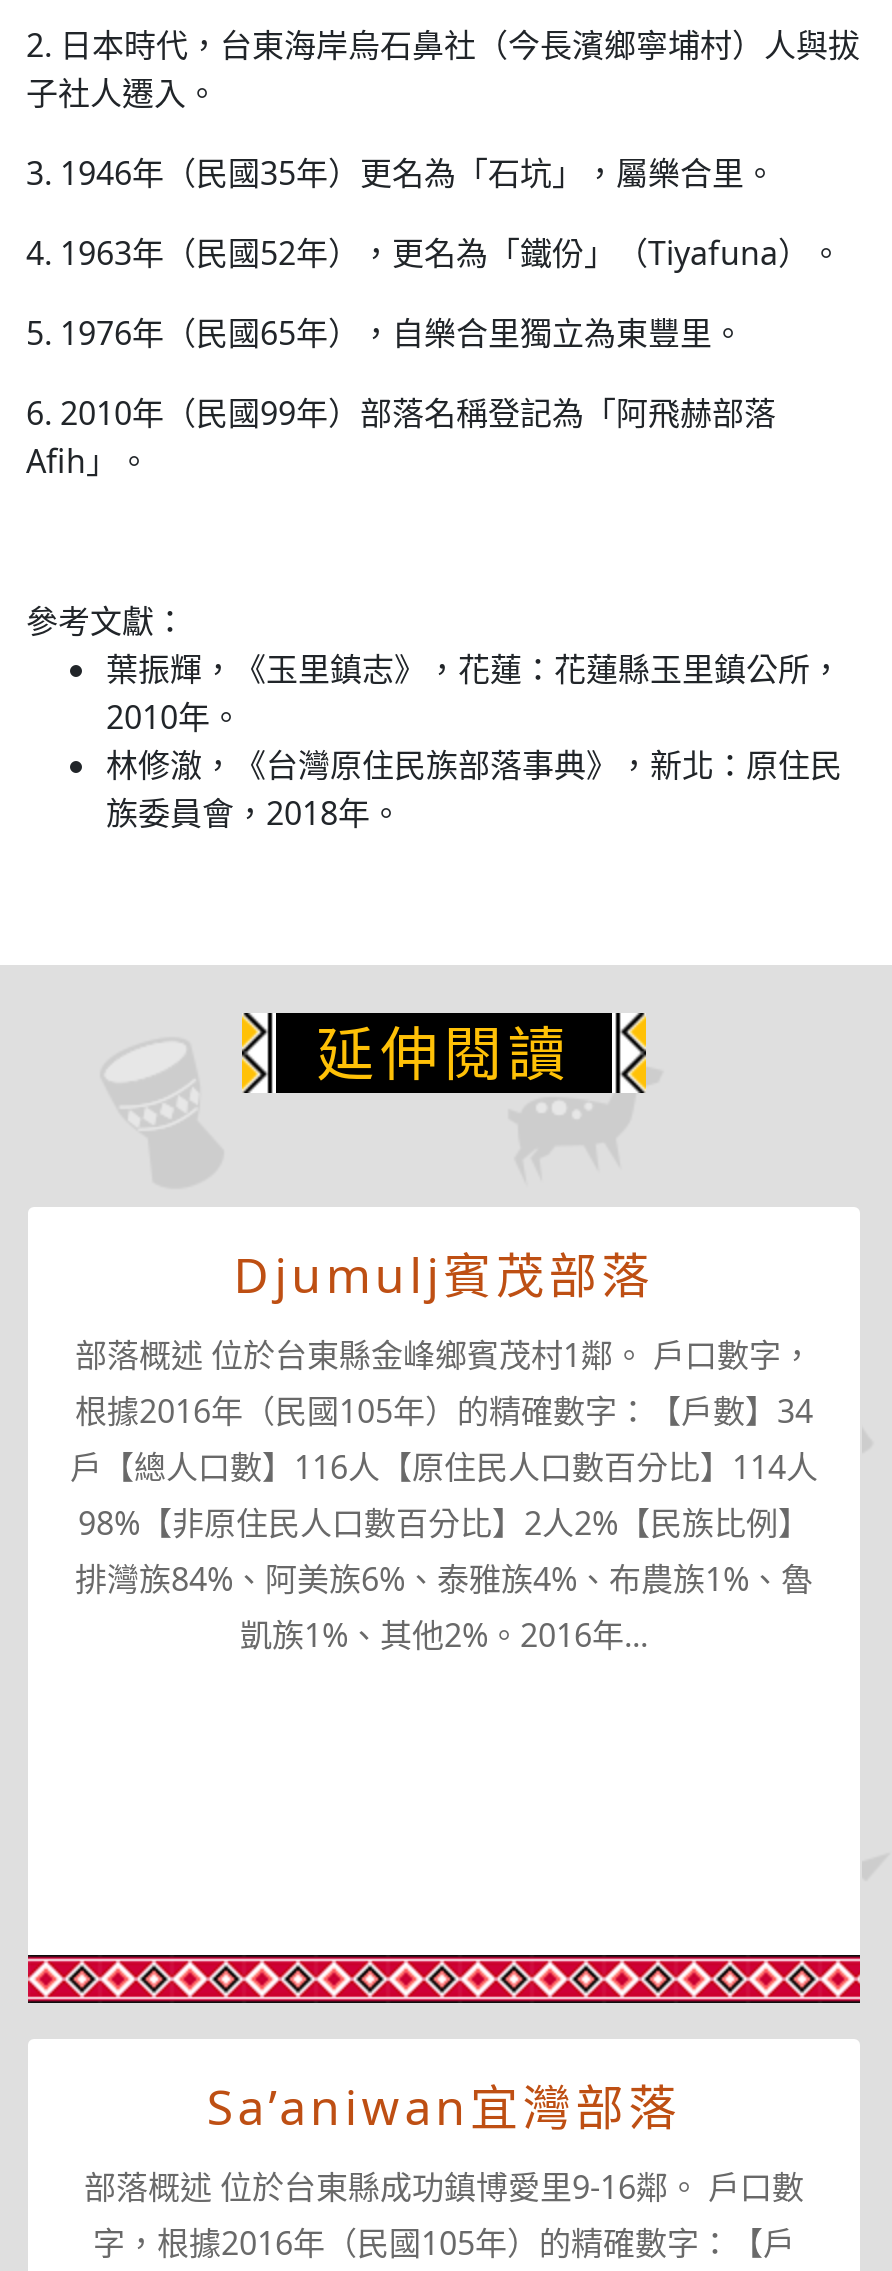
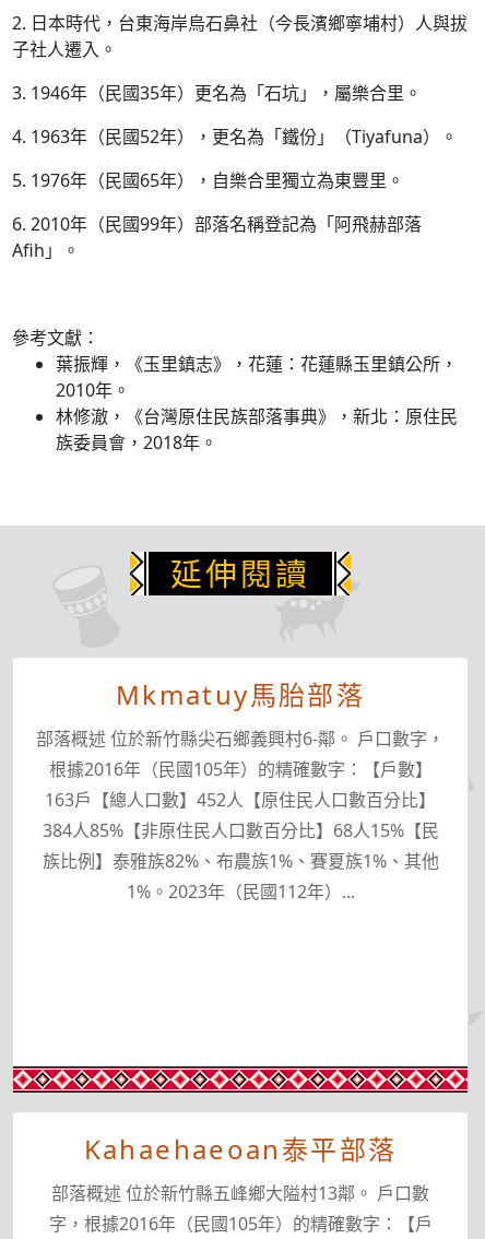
[70,1241,818,1657] Djumulj賓茂部落 | 部落概述 位於台東縣金峰鄉賓茂村1鄰。 戶口數字， | 根據2016年（民國105年）的精確數字：【戶數】34 | 戶【總人口數】116人【原住民人口數百分比】114人 | 98%【非原住民人口數百分比】2人2%【民族比例】 | 排灣族84%、阿美族6%、泰雅族4%、布農族1%、魯 | 凱族1%、其他2%。2016年... -> [36,676,445,903] Mkmatuy馬胎部落 | 部落概述 位於新竹縣尖石鄉義興村6-鄰。 戶口數字， | 根據2016年（民國105年）的精確數字：【戶數】 | 163戶【總人口數】452人【原住民人口數百分比】 | 384人85%【非原住民人口數百分比】68人15%【民 | 族比例】泰雅族82%、布農族1%、賽夏族1%、其他 | 1%。2023年（民國112年）...
[84,2073,804,2209] Sa’aniwan宜灣部落 | 部落概述 位於台東縣成功鎮博愛里9-16鄰。 戶口數 -> [51,1131,429,1205] Kahaehaeoan泰平部落 | 部落概述 位於新竹縣五峰鄉大隘村13鄰。 戶口數

